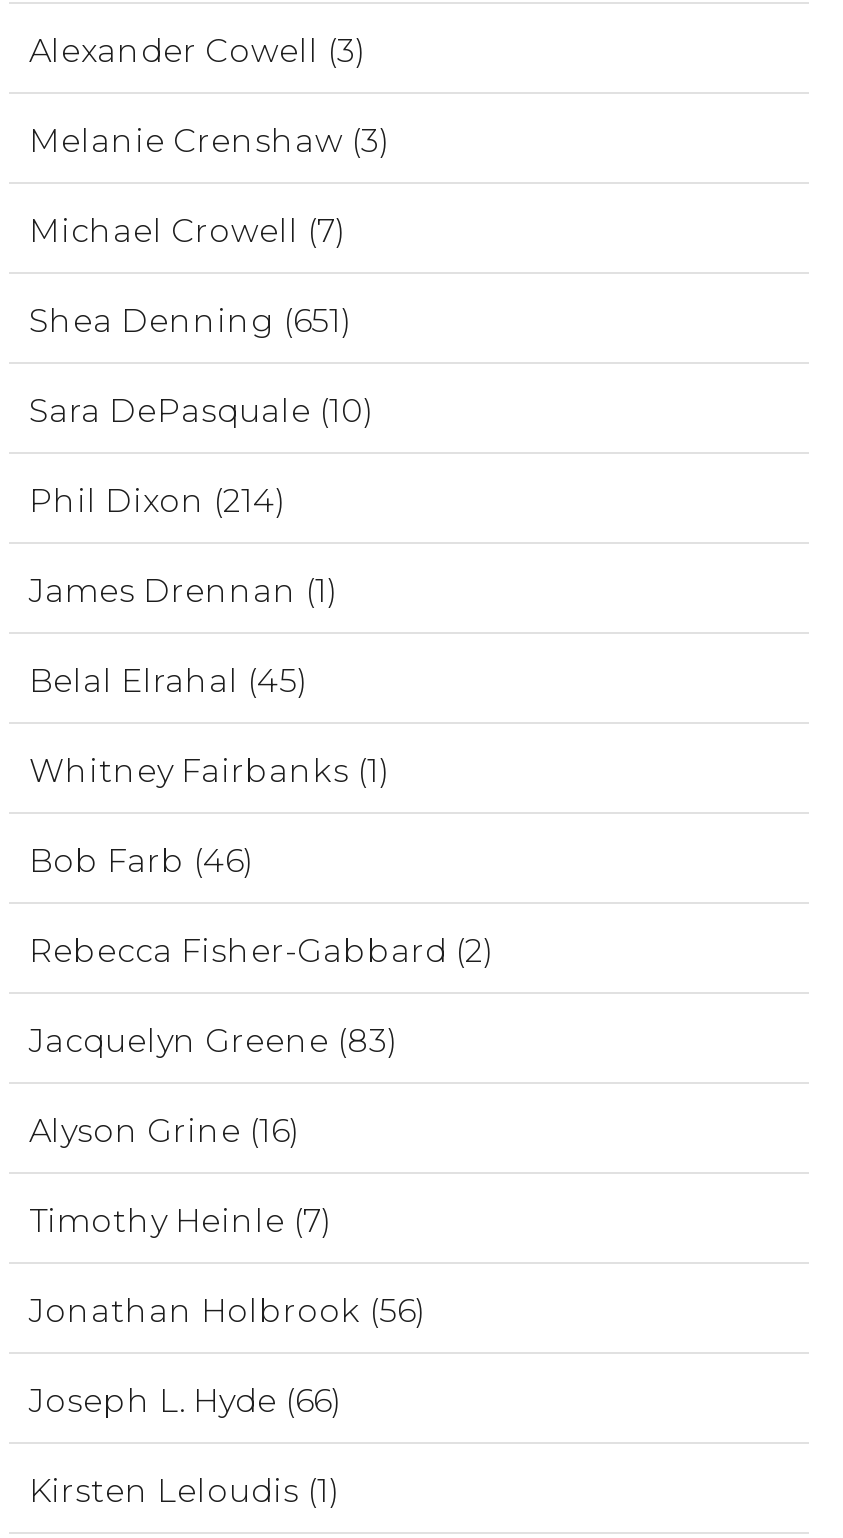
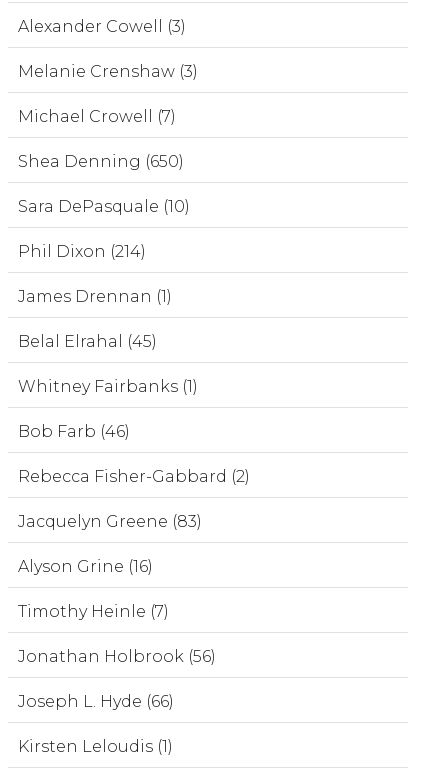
[29,302,351,340] Shea Denning (651) -> [18,152,184,171] Shea Denning (650)

